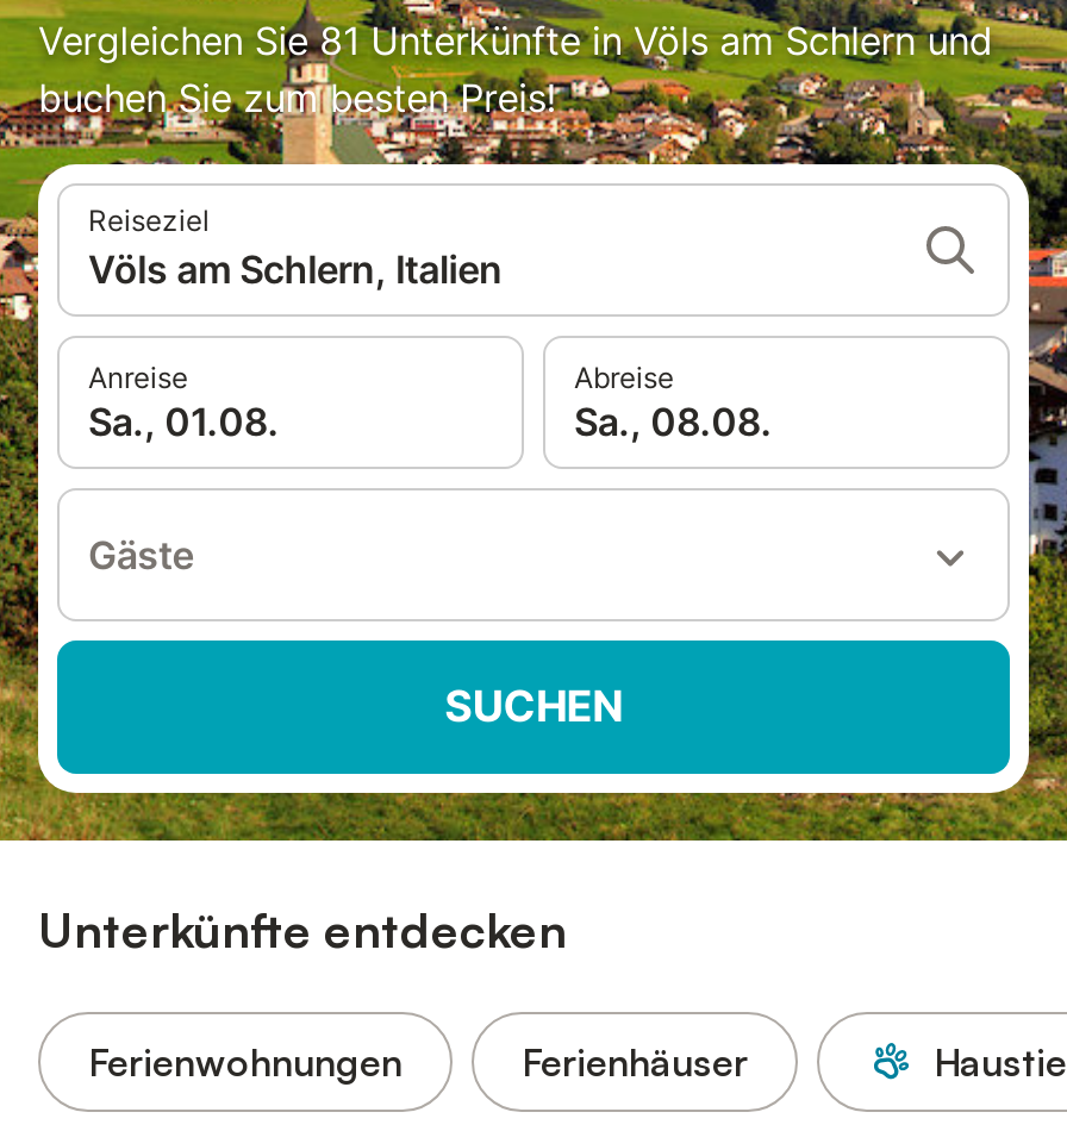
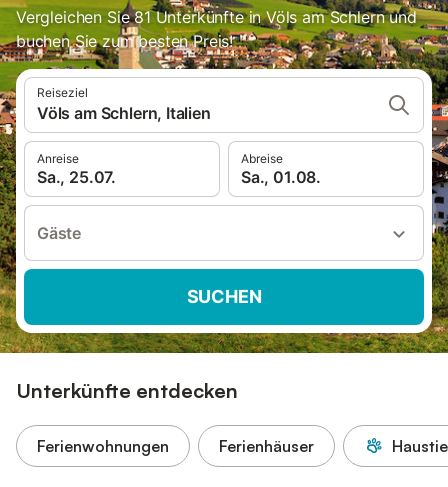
[88,398,279,445] Sa., 01.08. -> [37,167,116,187] Sa., 25.07.
[574,398,772,445] Sa., 08.08. -> [241,167,321,187] Sa., 01.08.

